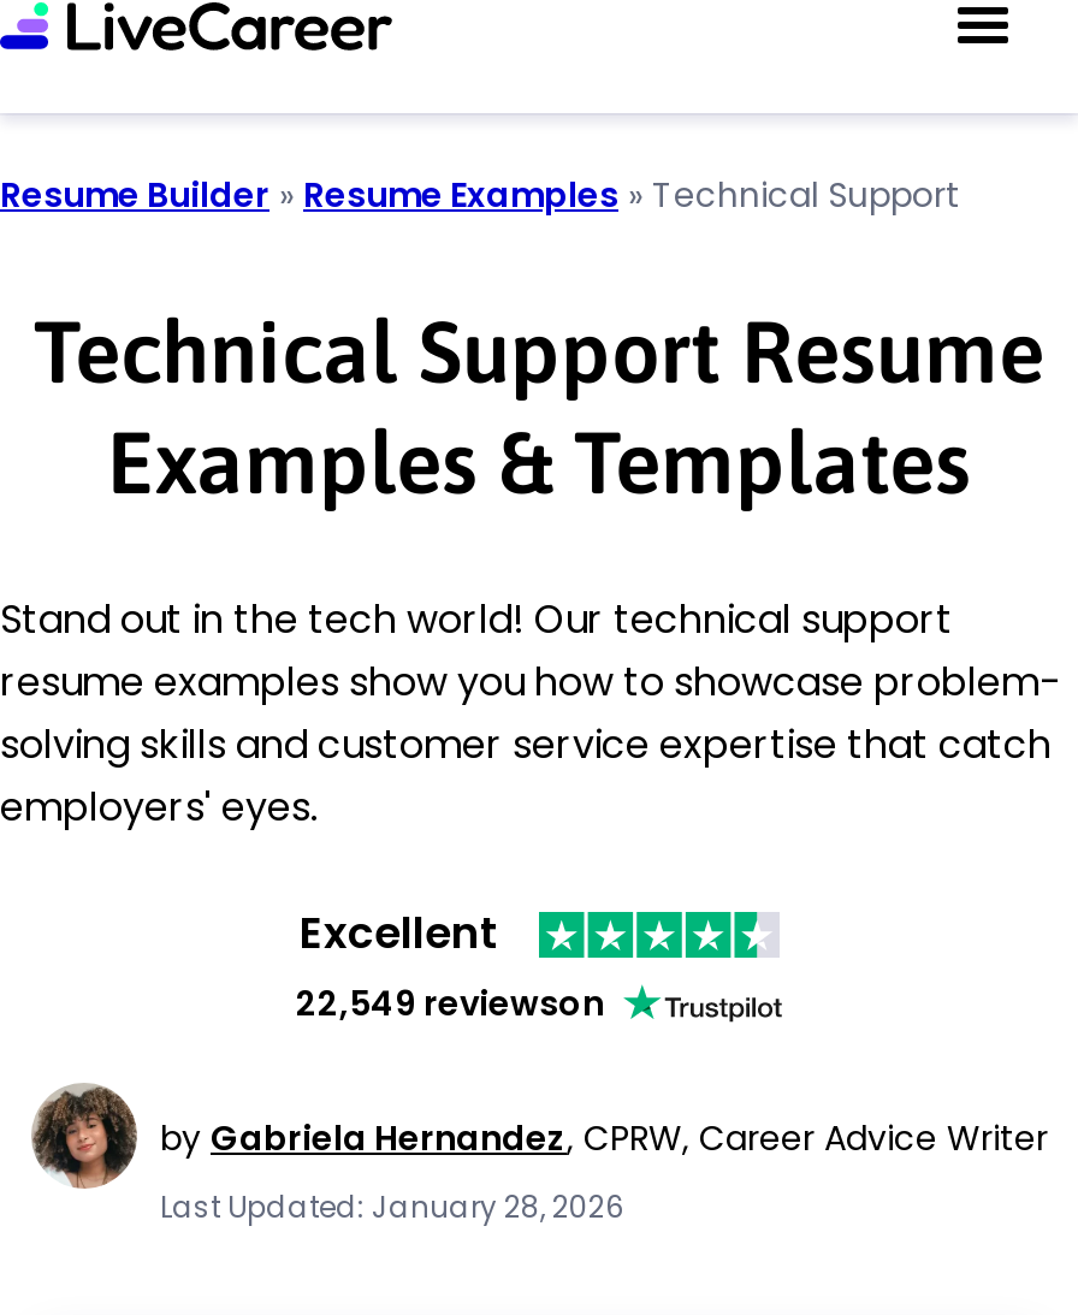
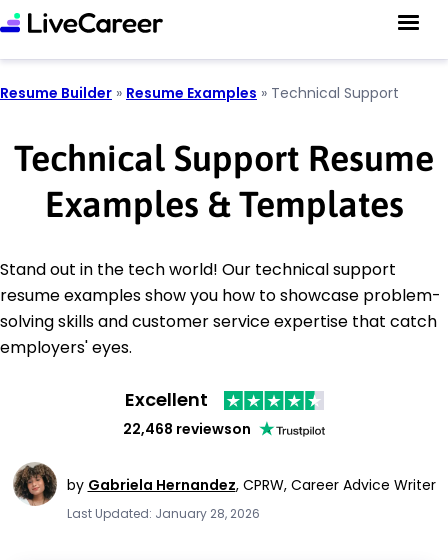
[296,978,604,1026] 22,549 reviewson -> [123,419,251,439] 22,468 reviewson

